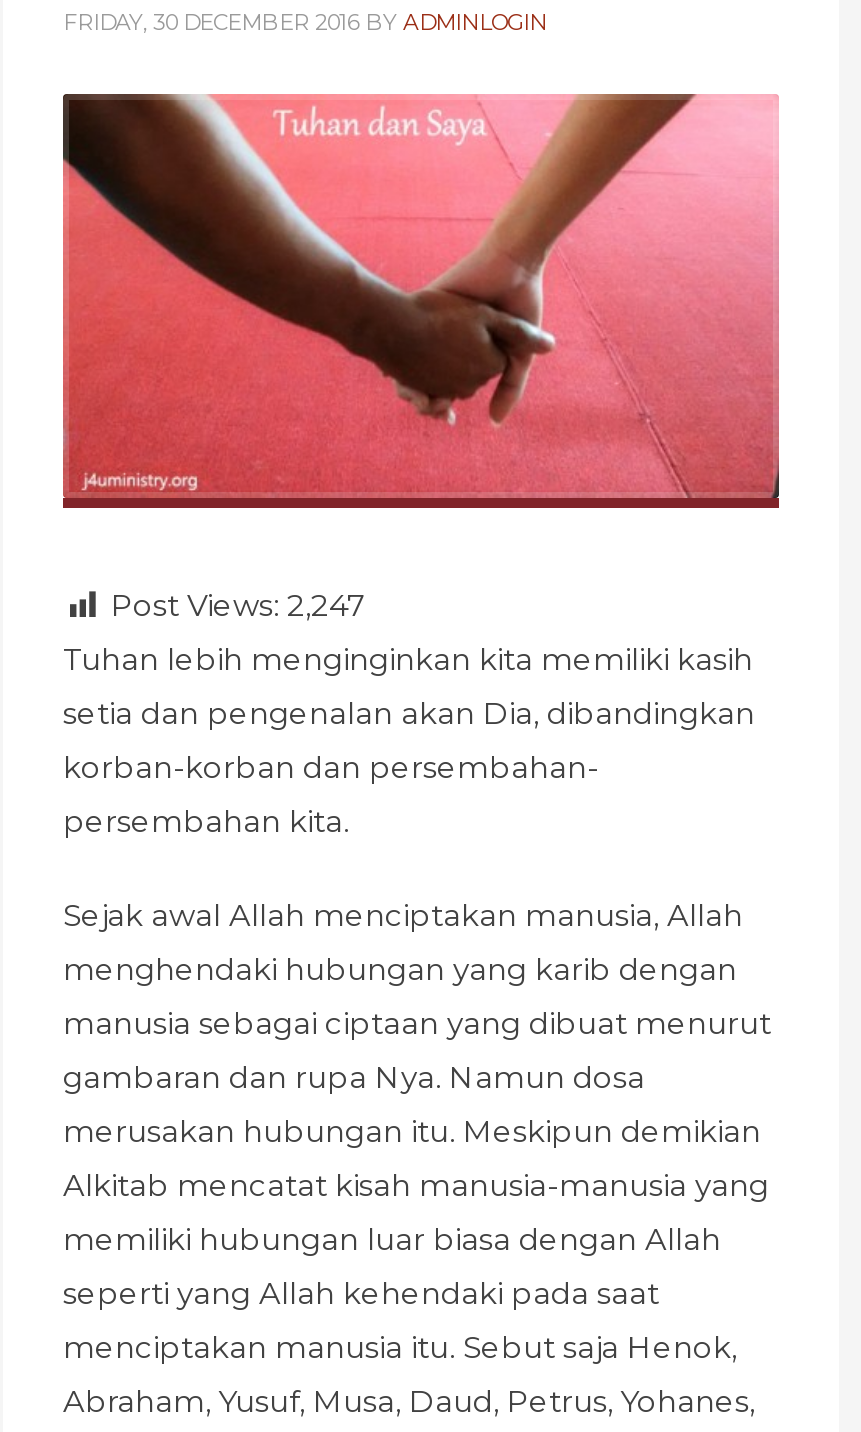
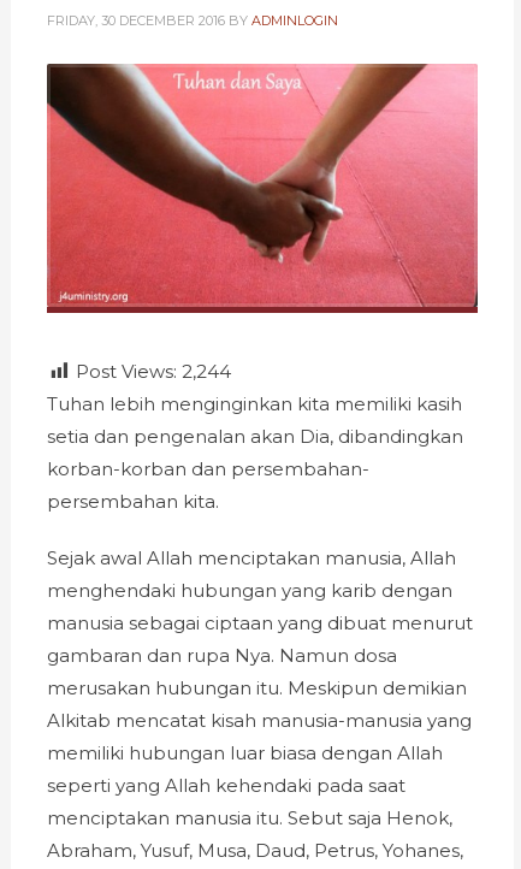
[111,585,365,623] Post Views: 2,247 -> [76,359,231,382] Post Views: 2,244

